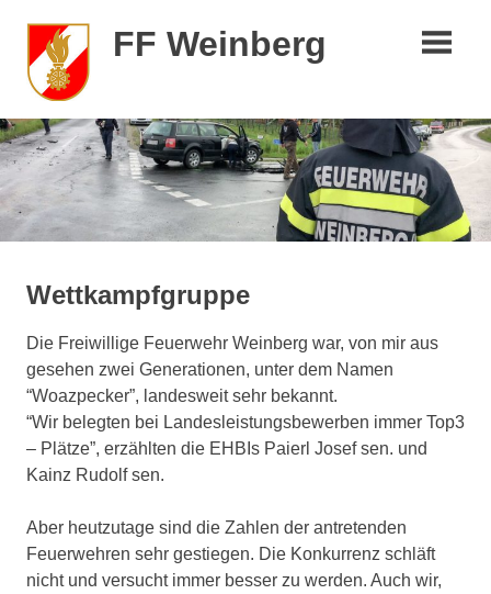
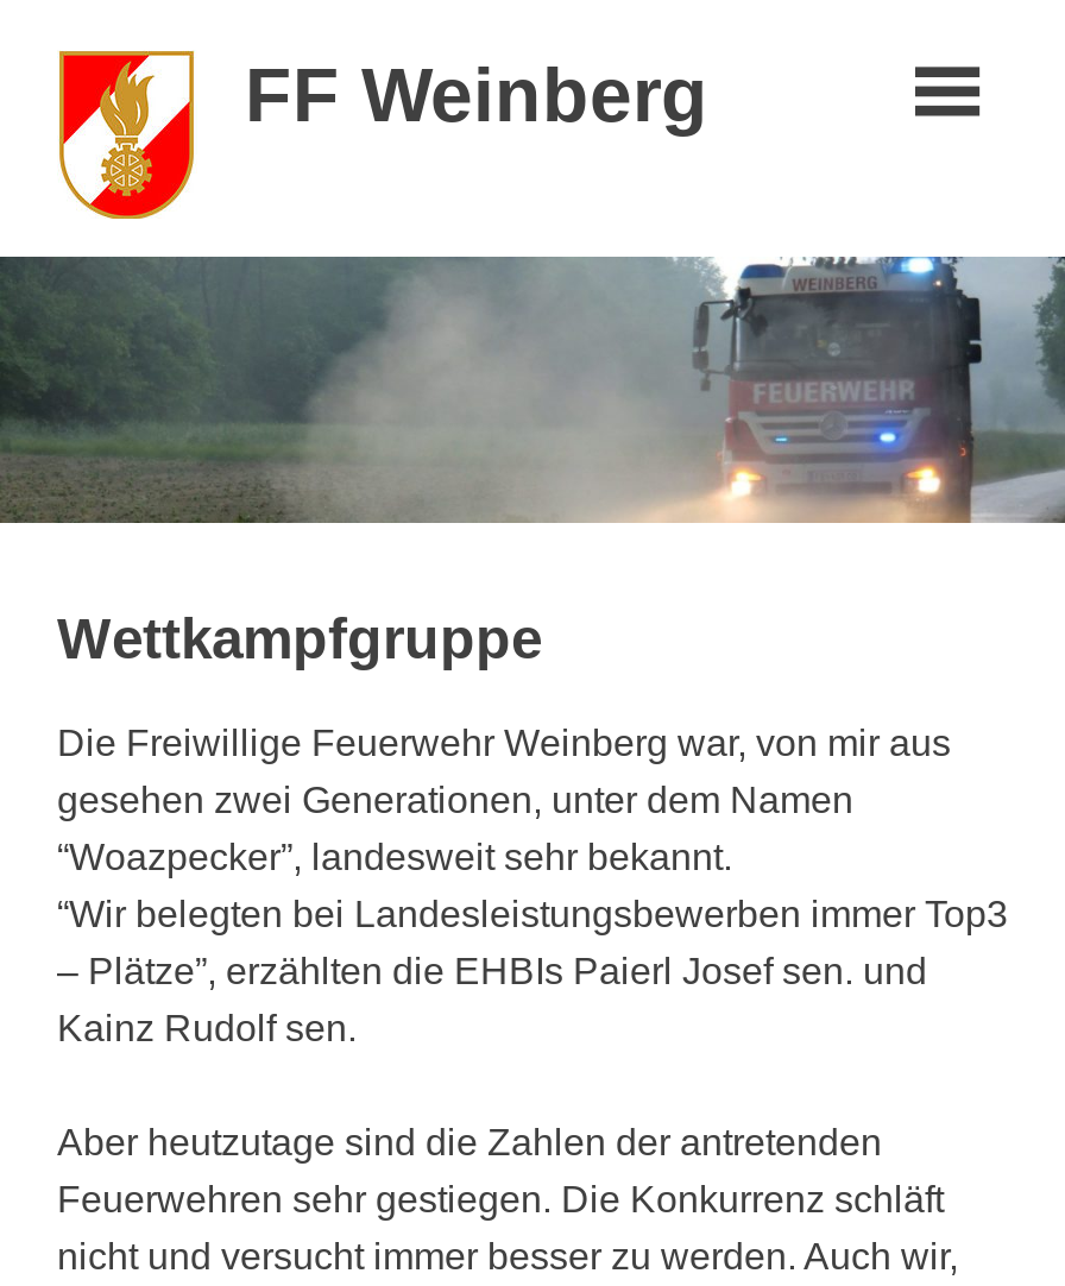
[3,117,488,243] [image] -> [7,254,1058,525] [image]

